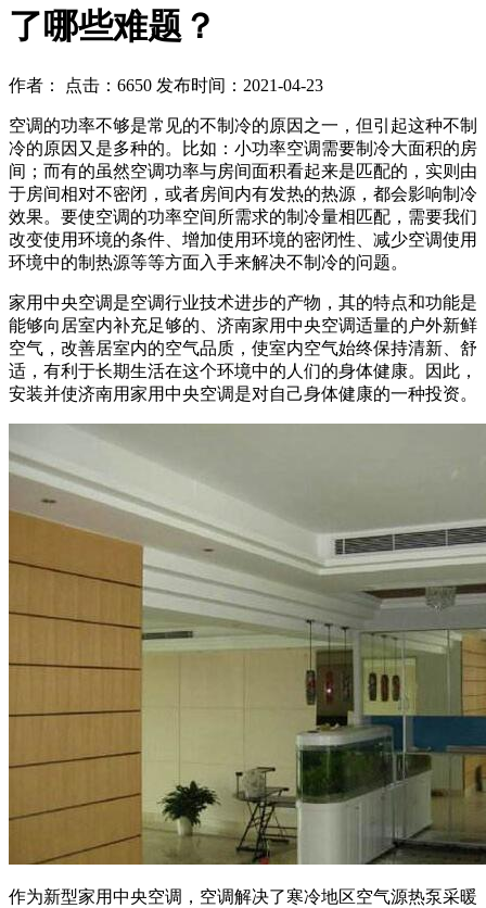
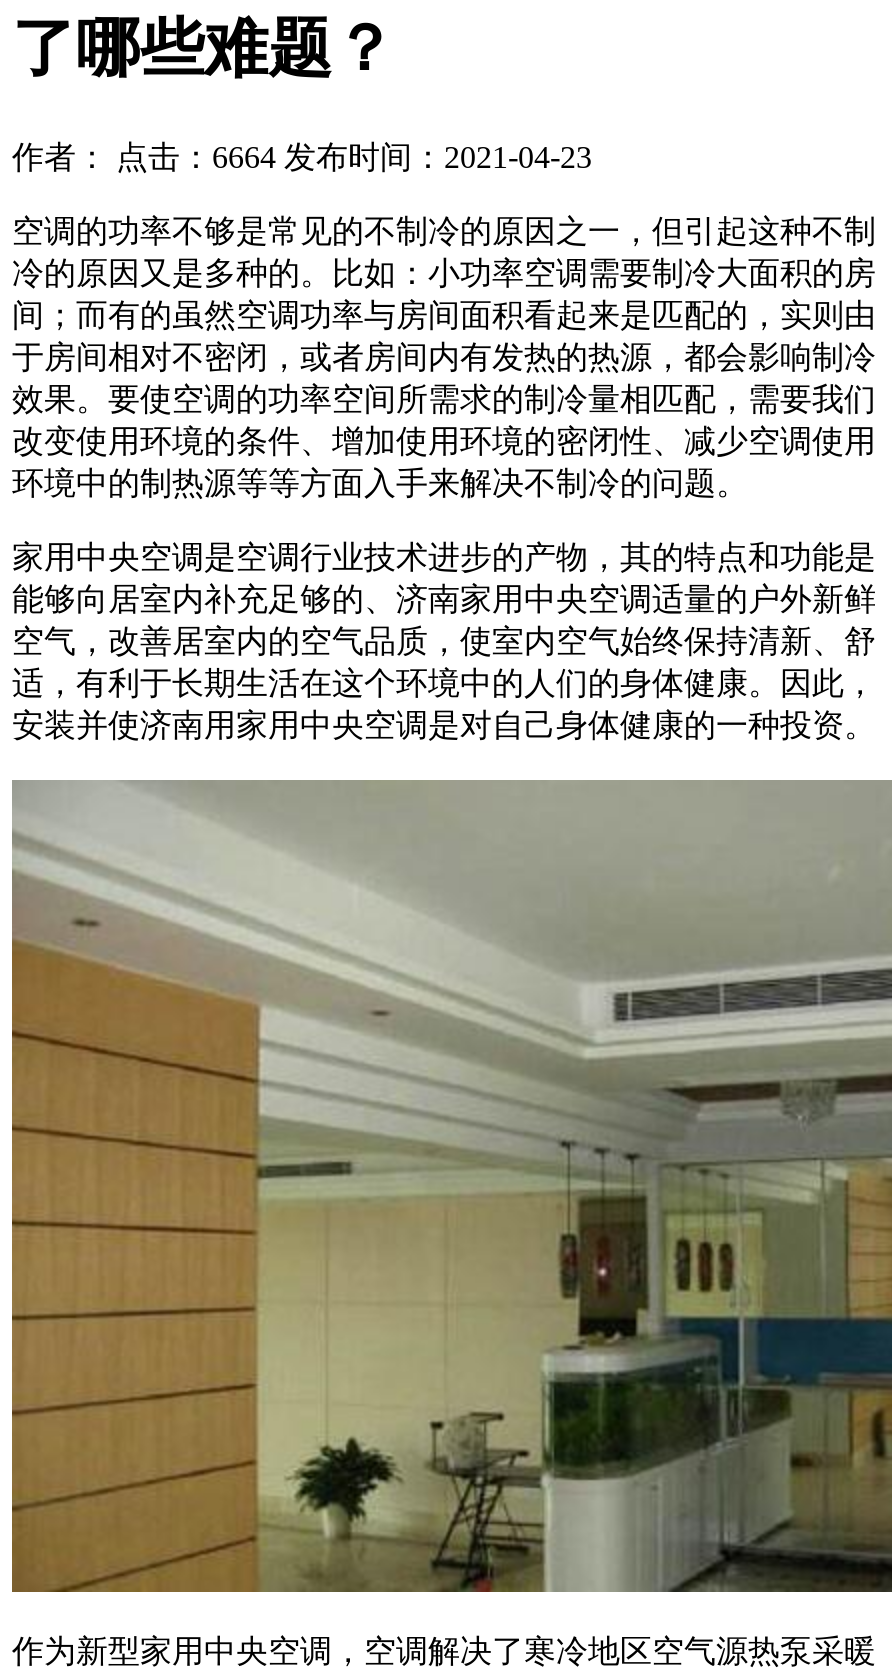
[9,76,323,94] 作者： 点击：6650 发布时间：2021-04-23 -> [12,140,592,174] 作者： 点击：6664 发布时间：2021-04-23

